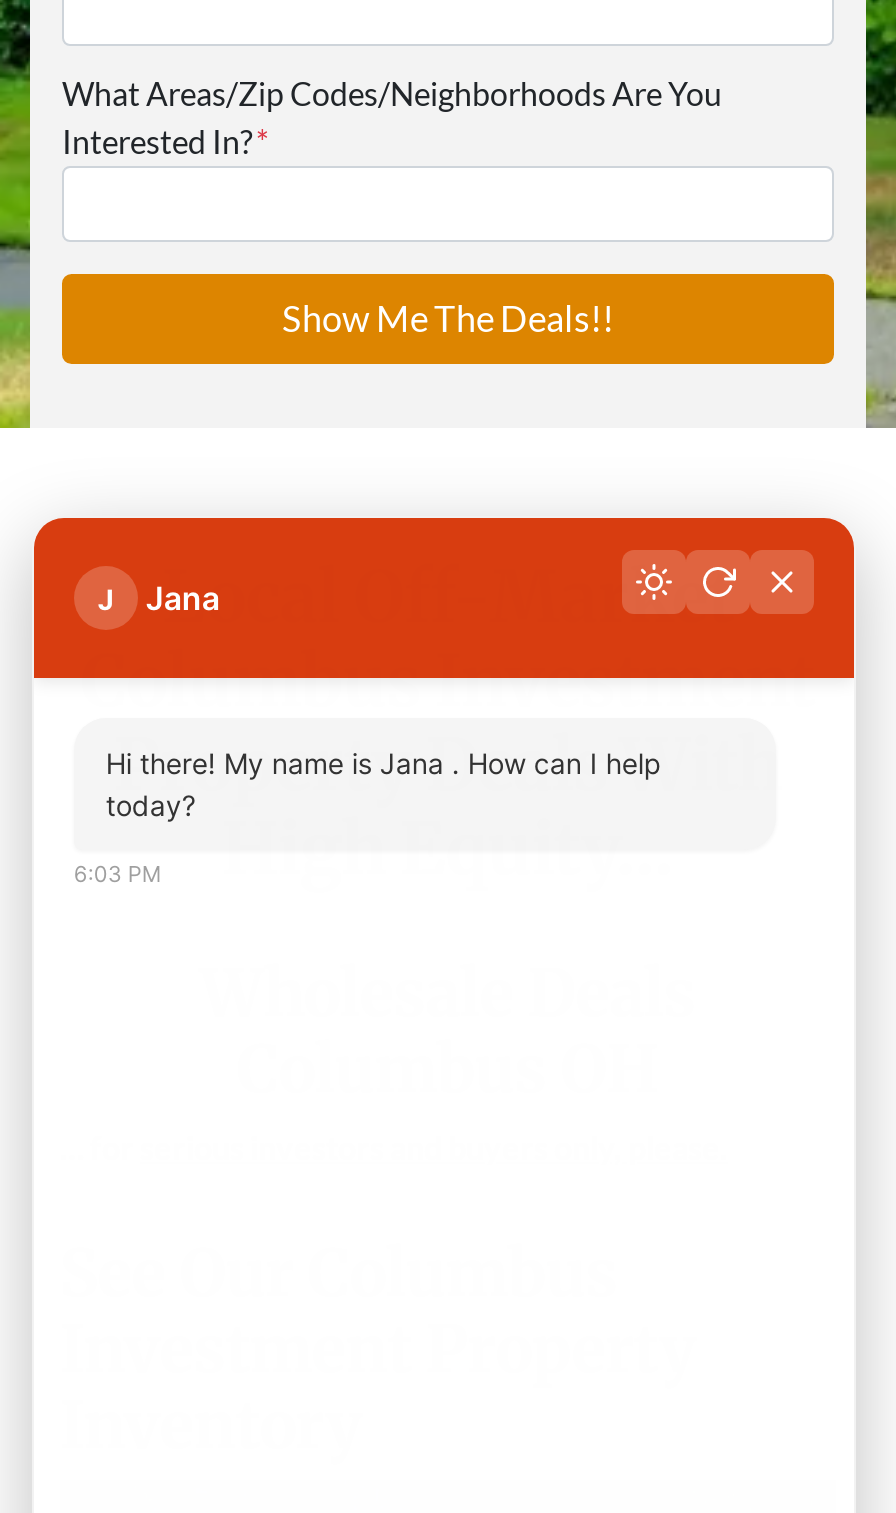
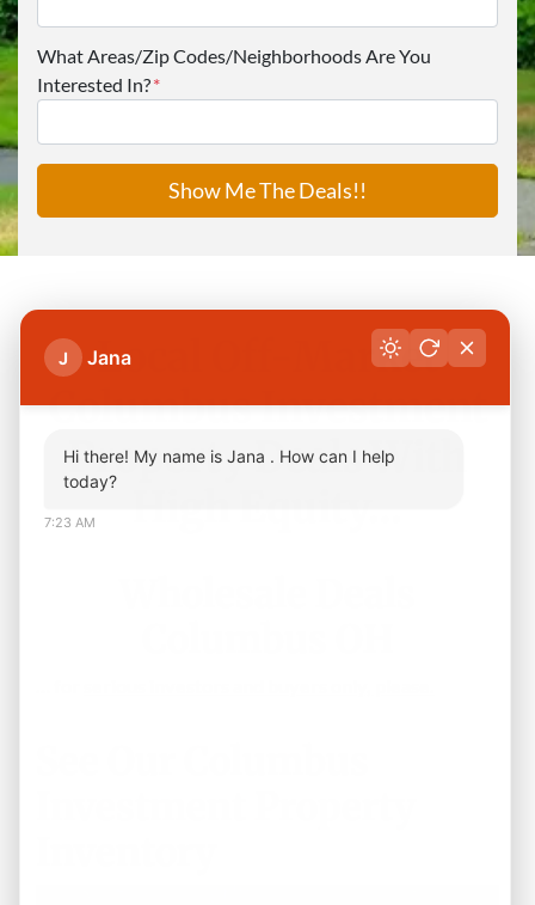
[74,860,162,888] 6:03 PM -> [44,514,95,531] 7:23 AM

